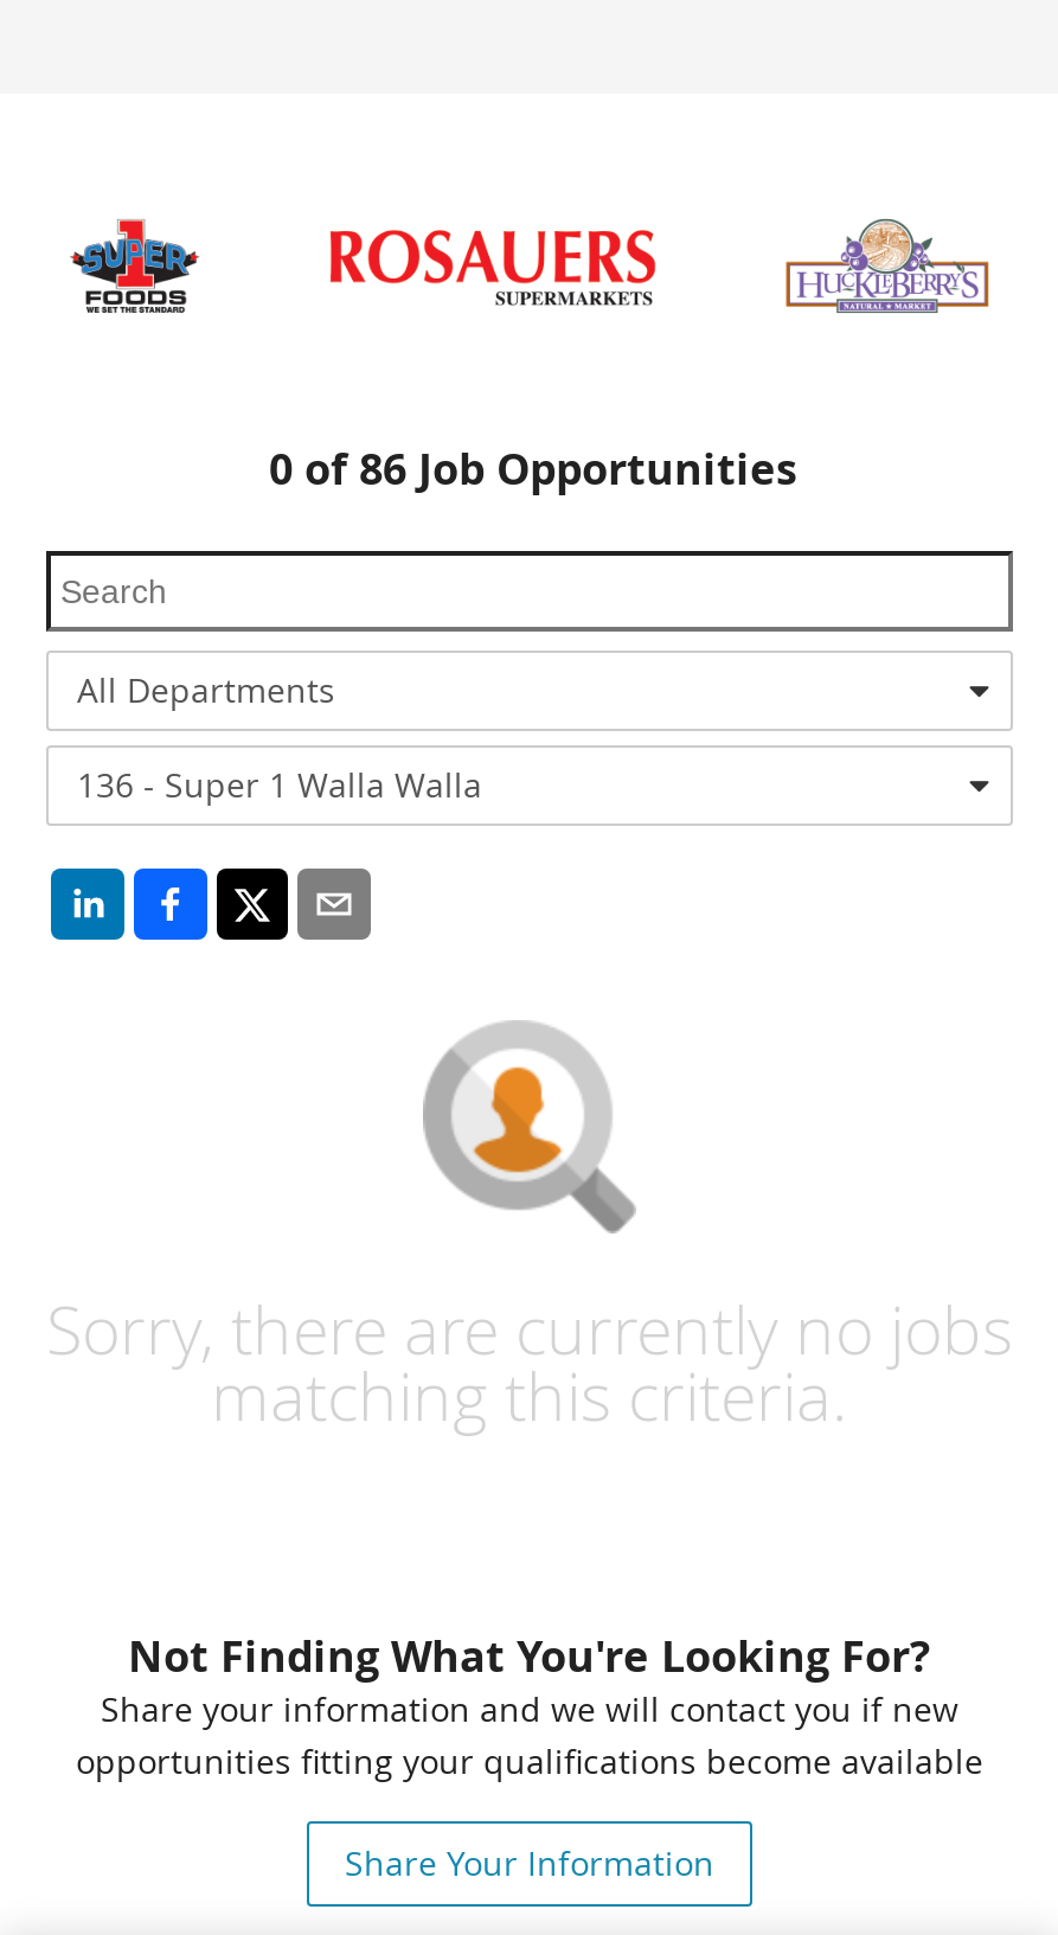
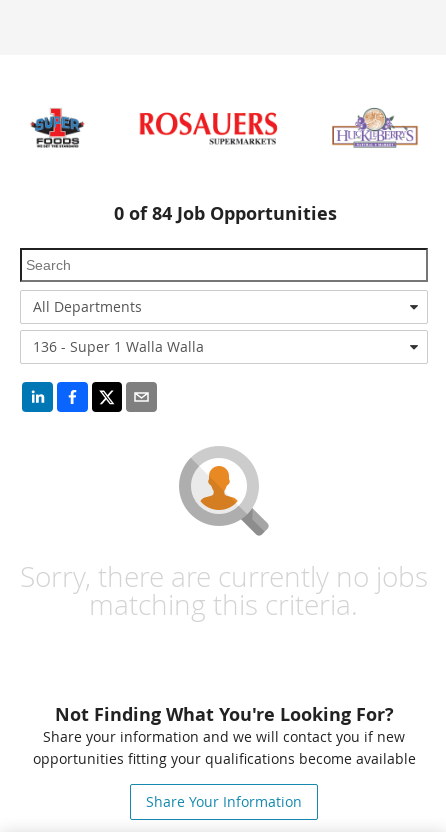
[269,440,797,499] 0 of 86 Job Opportunities -> [114,201,337,226] 0 of 84 Job Opportunities

